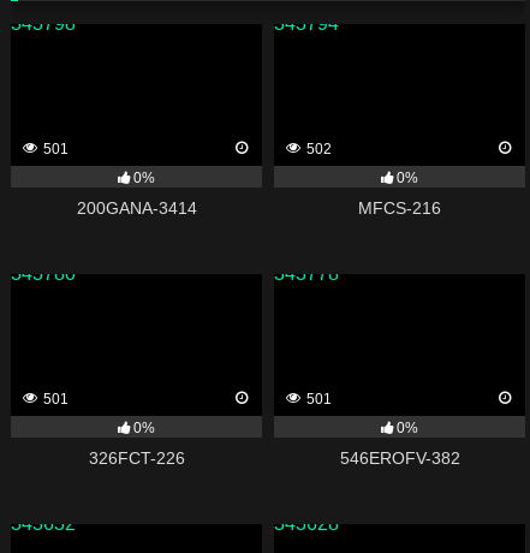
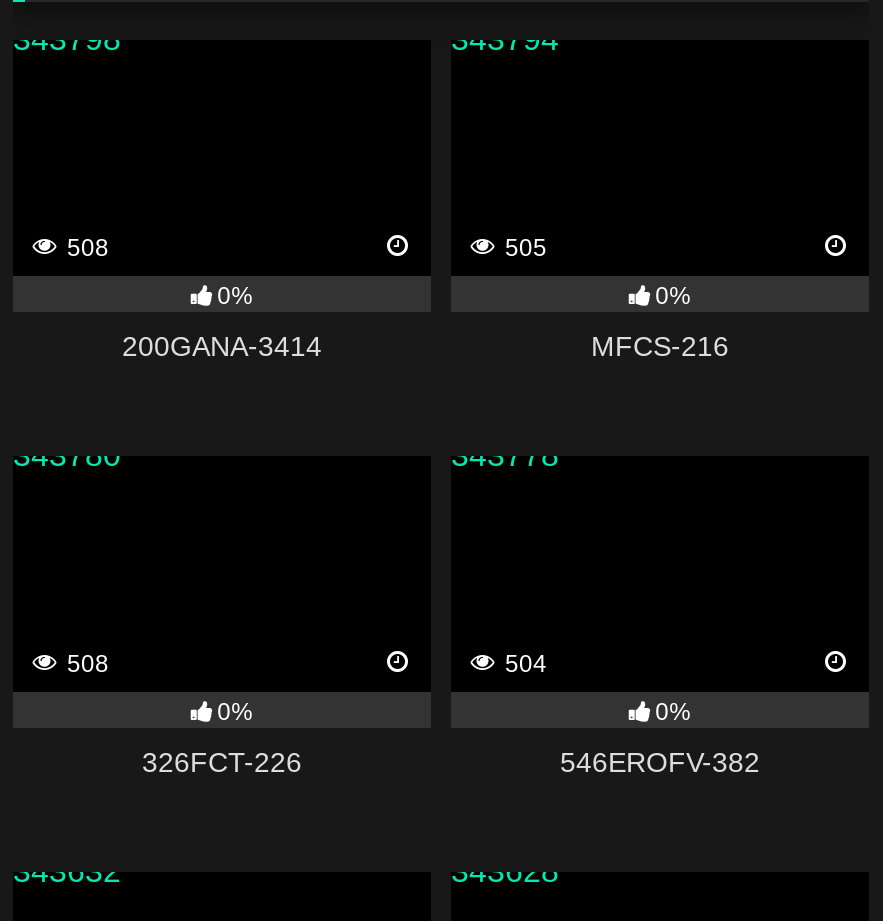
[40,141,69,158] 501 -> [61,235,109,263] 508
[303,141,332,158] 502 -> [499,235,547,263] 505
[40,391,69,408] 501 -> [61,650,109,678] 508
[303,391,332,408] 501 -> [499,650,547,678] 504

